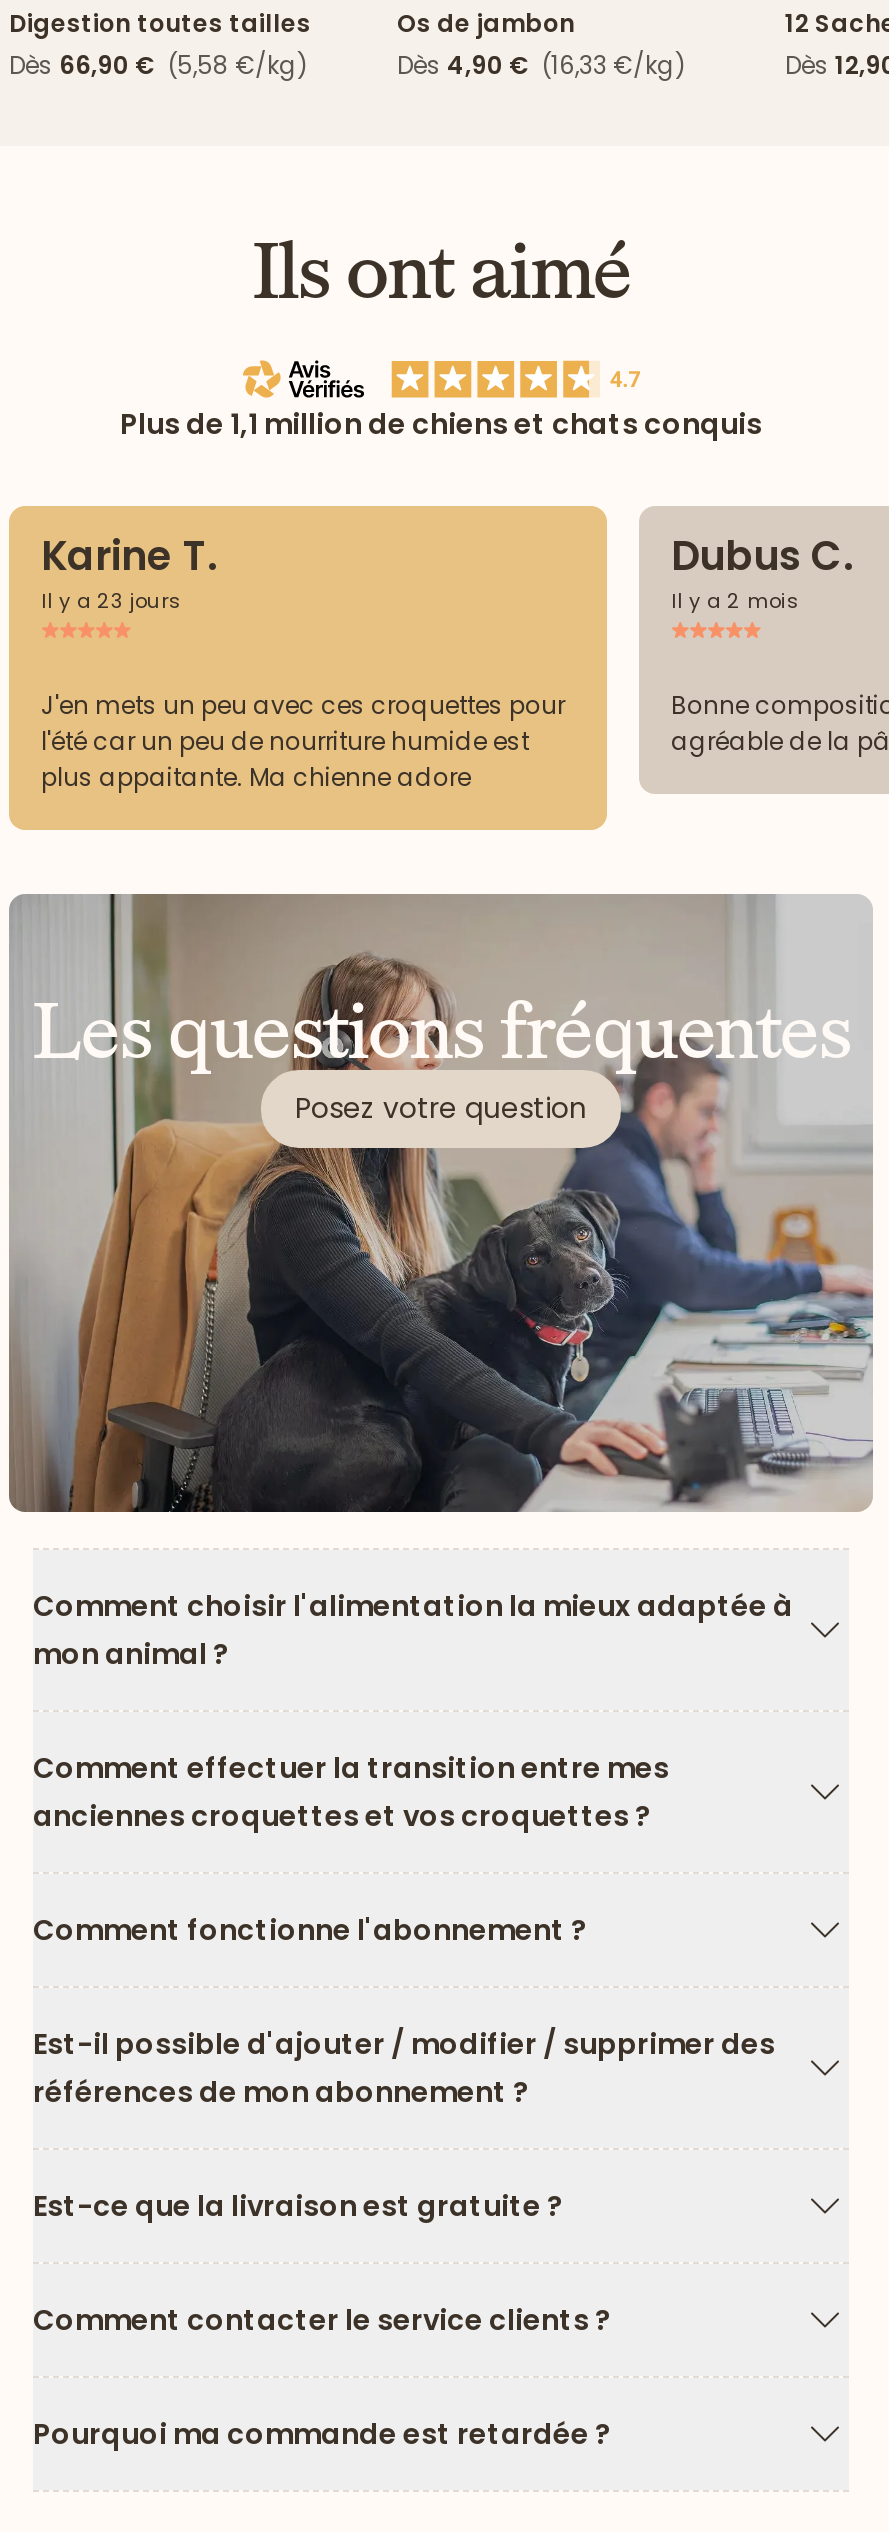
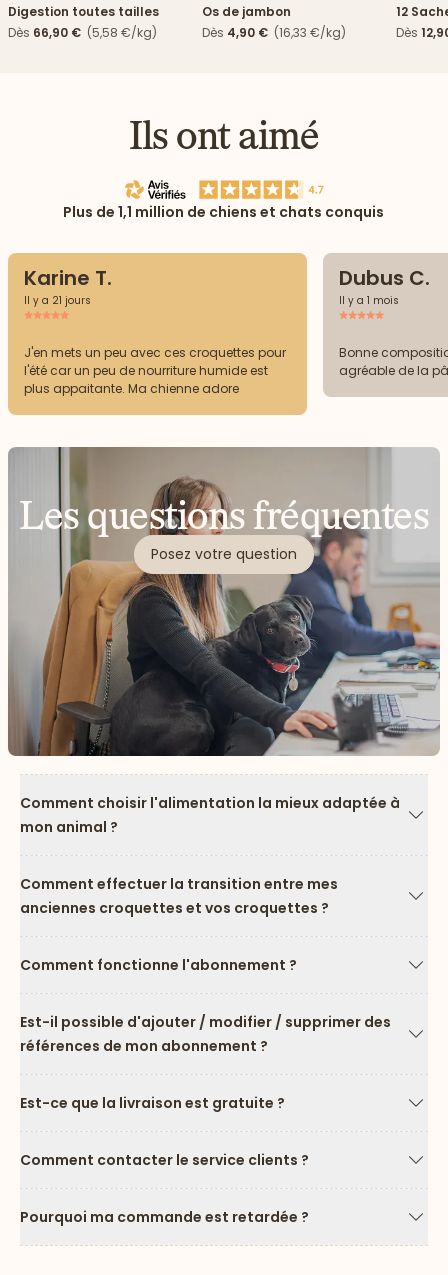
[41,586,181,616] Il y a 23 jours -> [24,293,91,308] Il y a 21 jours
[671,586,799,616] Il y a 2 mois -> [339,293,399,308] Il y a 1 mois

